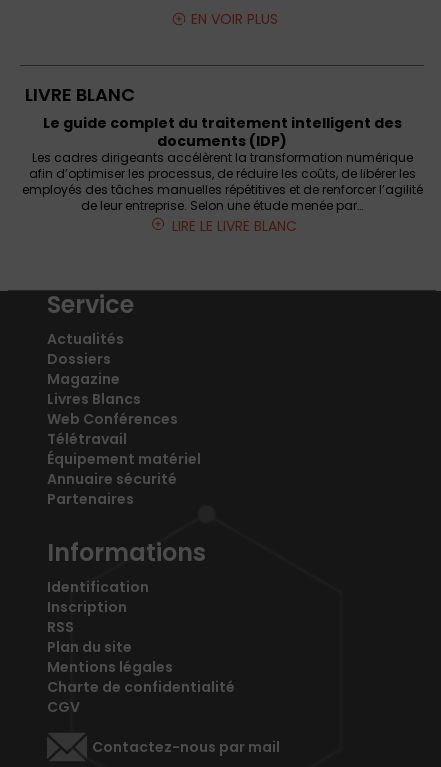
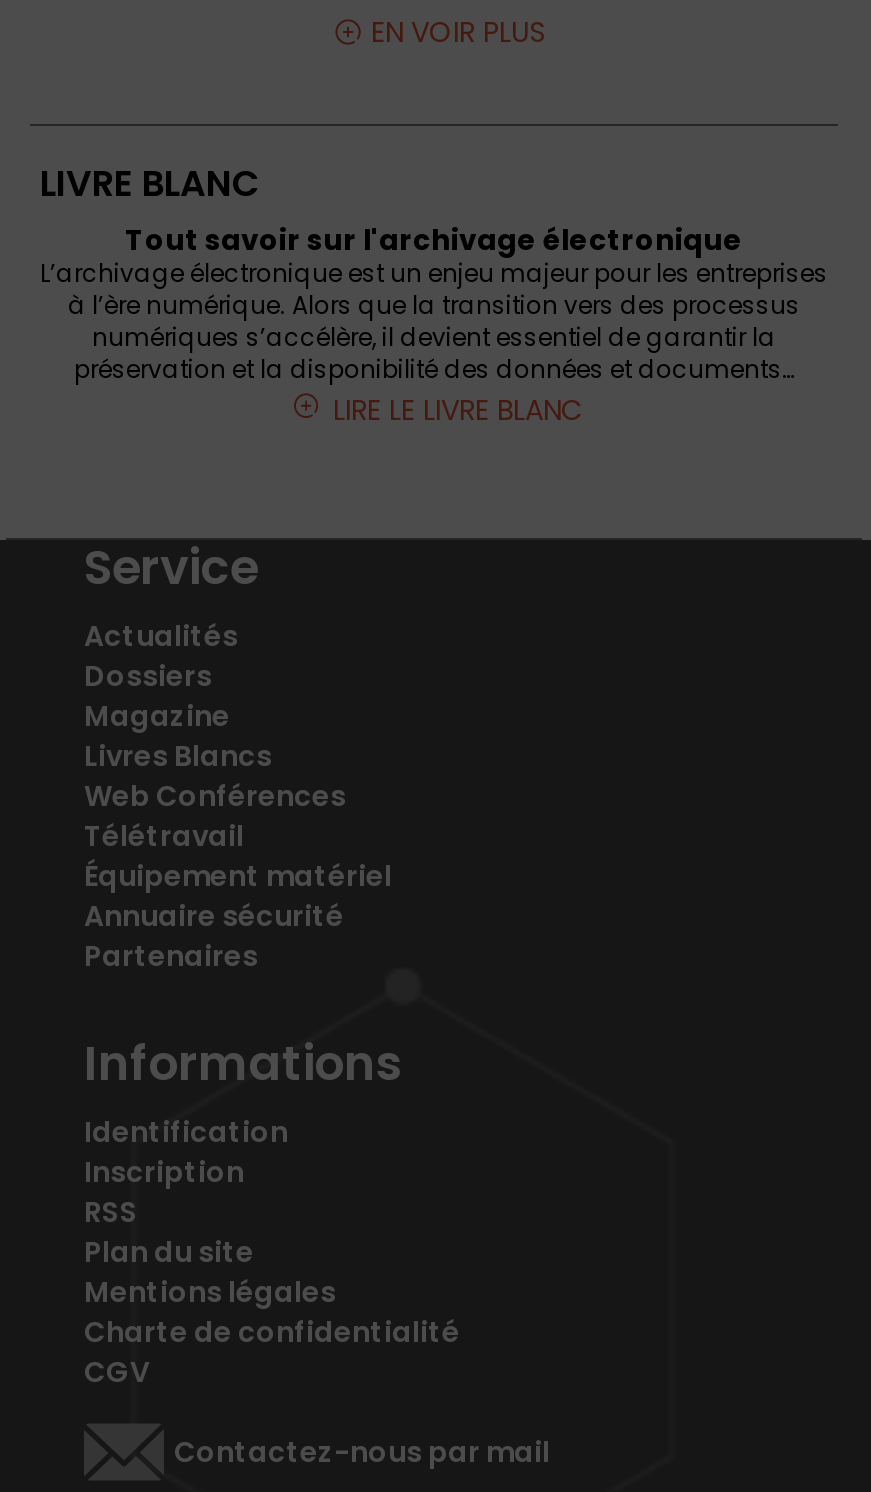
[21,113,422,214] Le guide complet du traitement intelligent des | documents (IDP) | Les cadres dirigeants accélèrent la transformation numérique | afin d’optimiser les processus, de réduire les coûts, de libérer les | employés des tâches manuelles répétitives et de renforcer l’agilité | de leur entreprise. Selon une étude menée par… -> [40,219,828,385] Tout savoir sur l'archivage électronique | L’archivage électronique est un enjeu majeur pour les entreprises | à l’ère numérique. Alors que la transition vers des processus | numériques s’accélère, il devient essentiel de garantir la | préservation et la disponibilité des données et documents…

